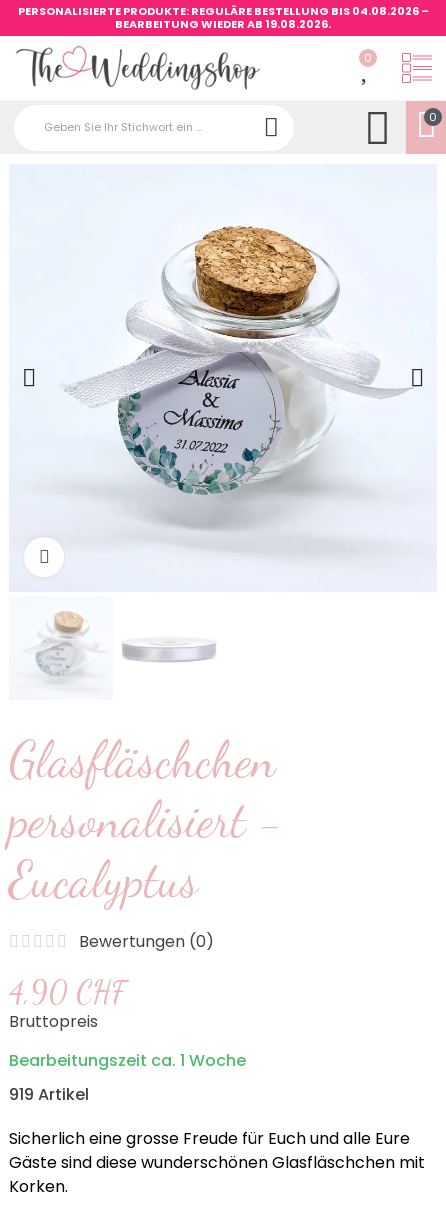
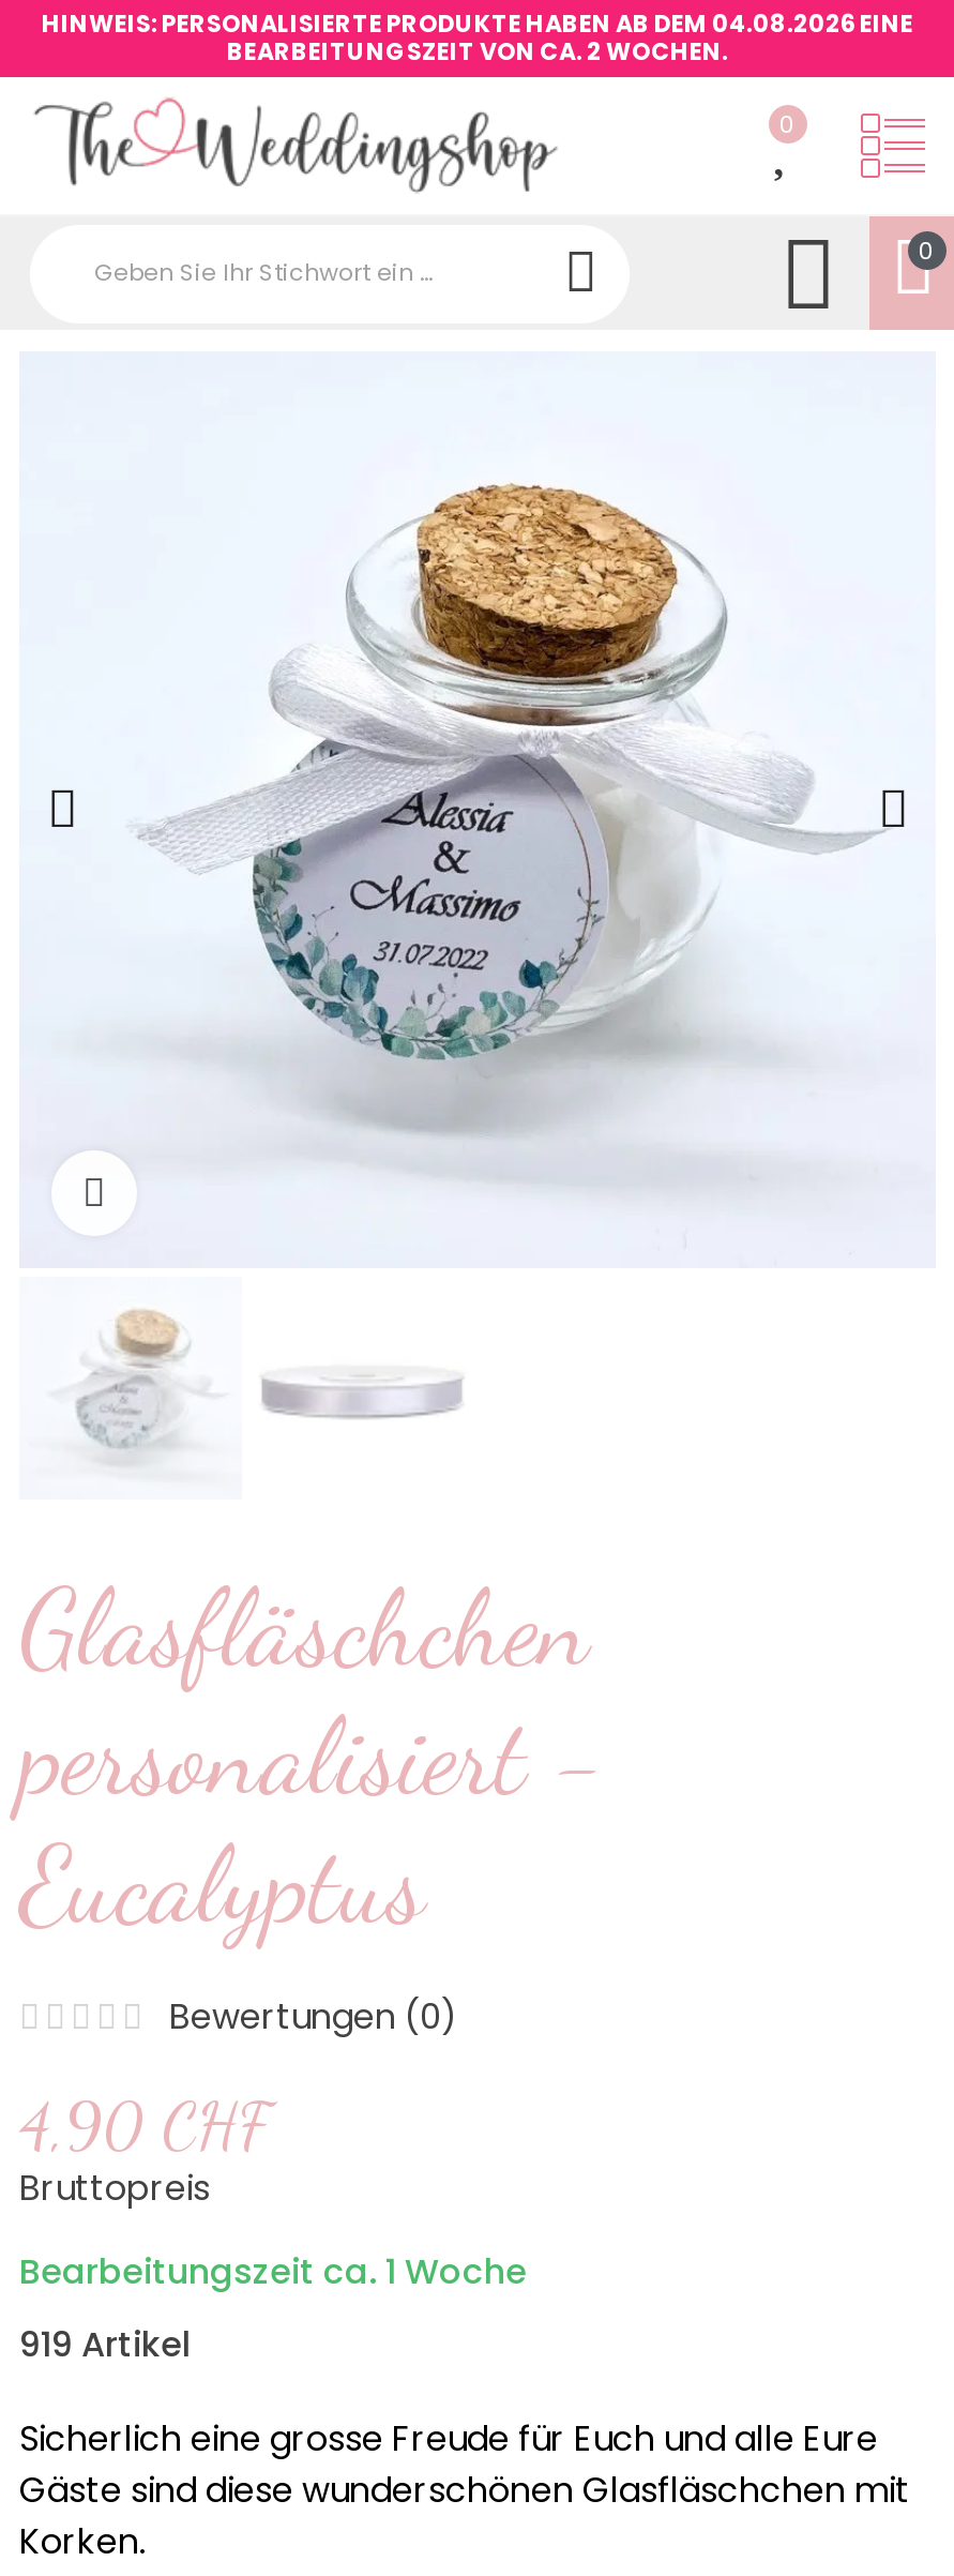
[17,3,428,32] PERSONALISIERTE PRODUKTE: REGULÄRE BESTELLUNG BIS 04.08.2026 – | BEARBEITUNG WIEDER AB 19.08.2026. -> [42,6,913,69] HINWEIS: PERSONALISIERTE PRODUKTE HABEN AB DEM 04.08.2026 EINE | BEARBEITUNGSZEIT VON CA. 2 WOCHEN.

